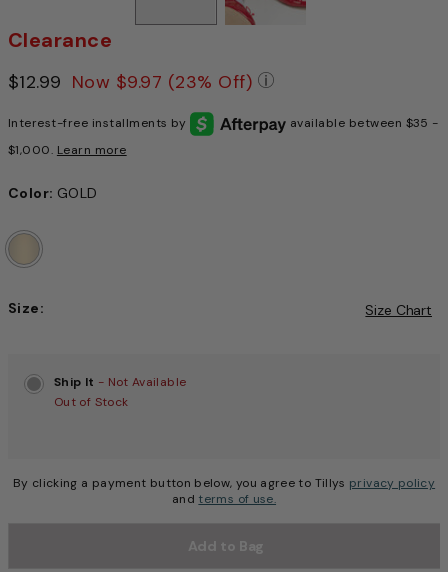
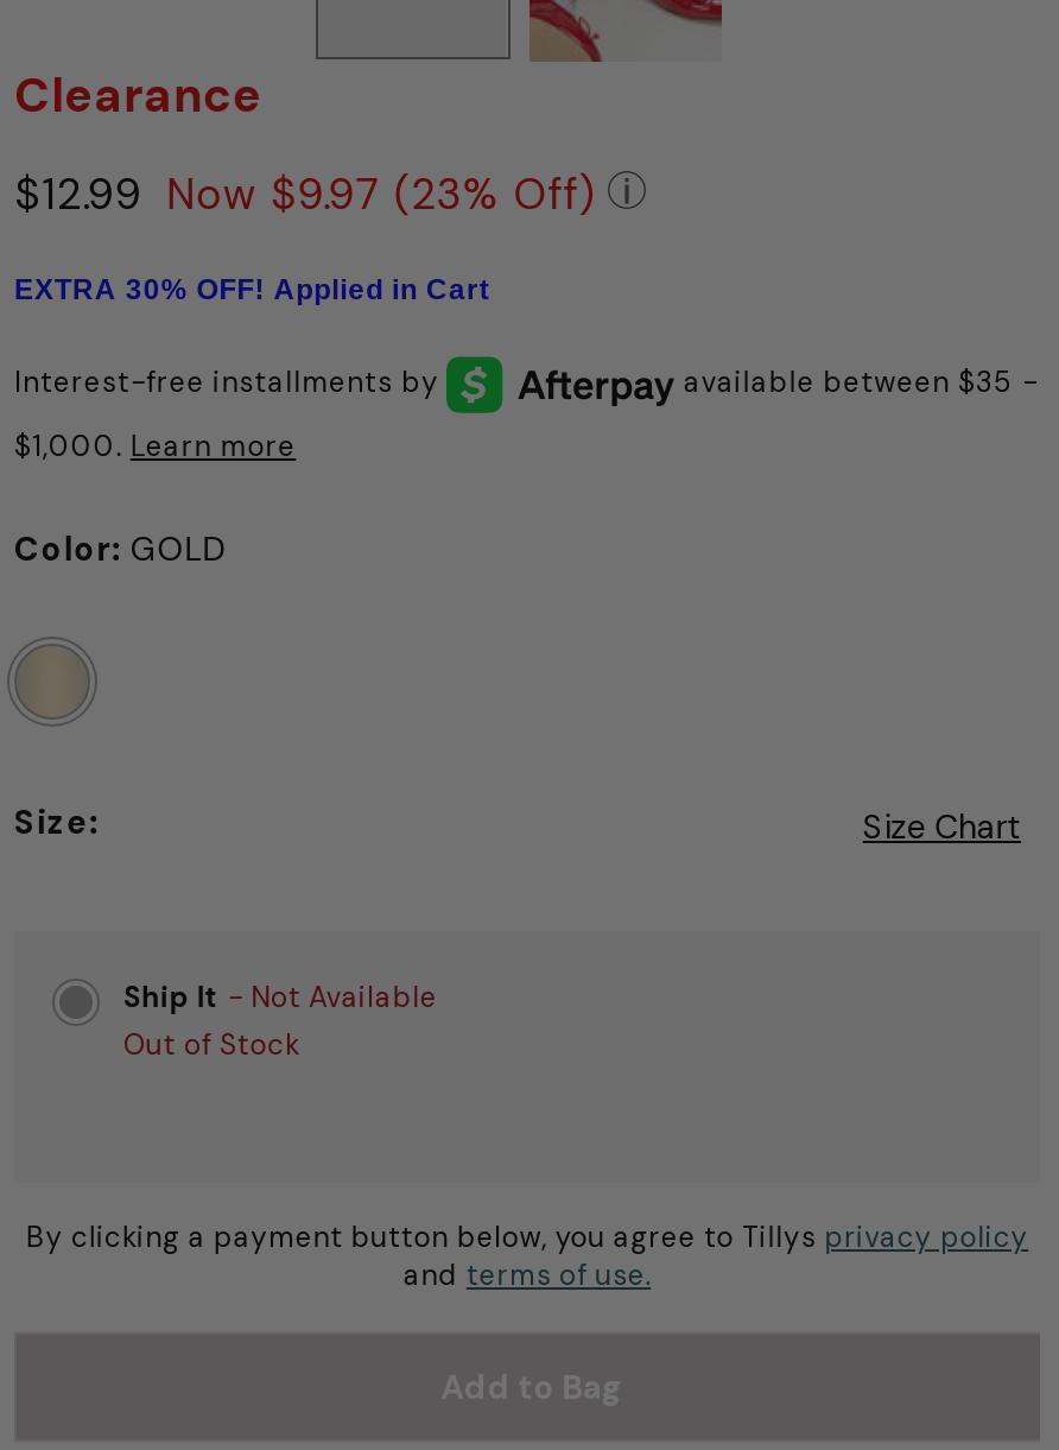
none -> [14,272,490,305] EXTRA 30% OFF! Applied in Cart

